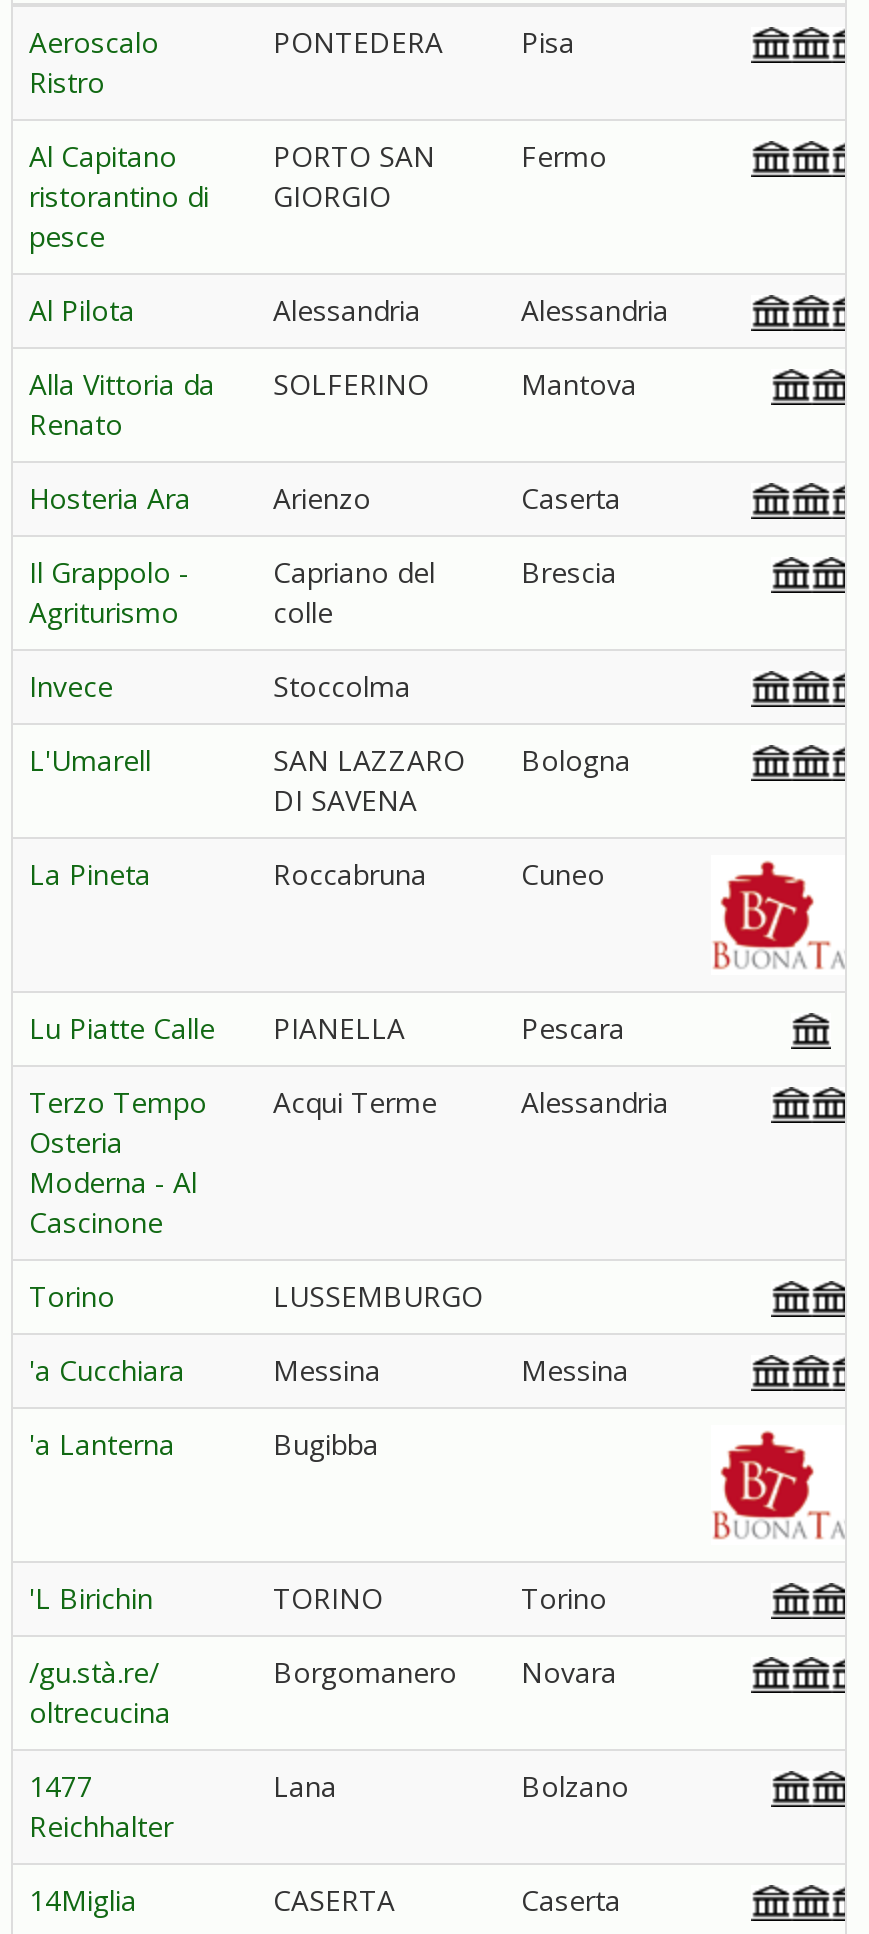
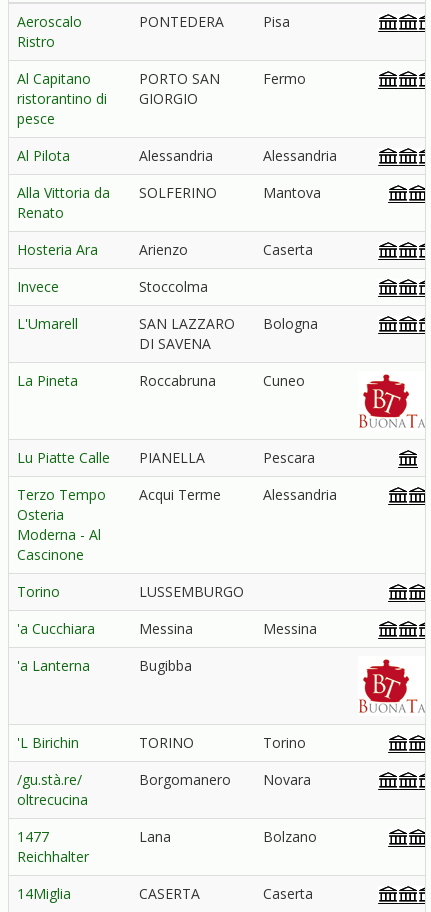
[29,552,189,630] Il Grappolo - | Agriturismo -> none
[273,552,435,630] Capriano del | colle -> none
[521,552,617,590] Brescia -> none

